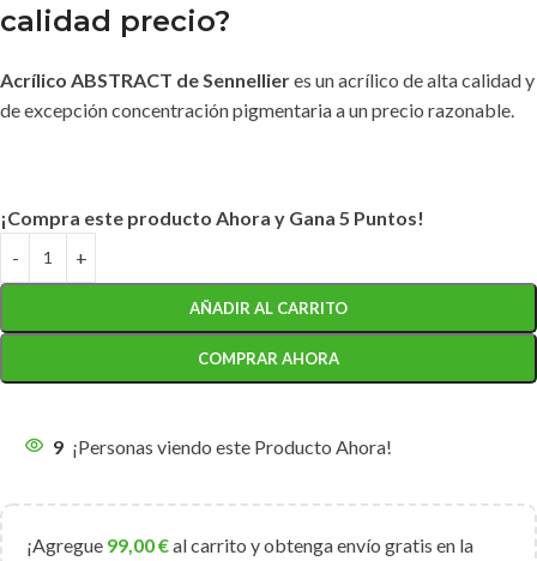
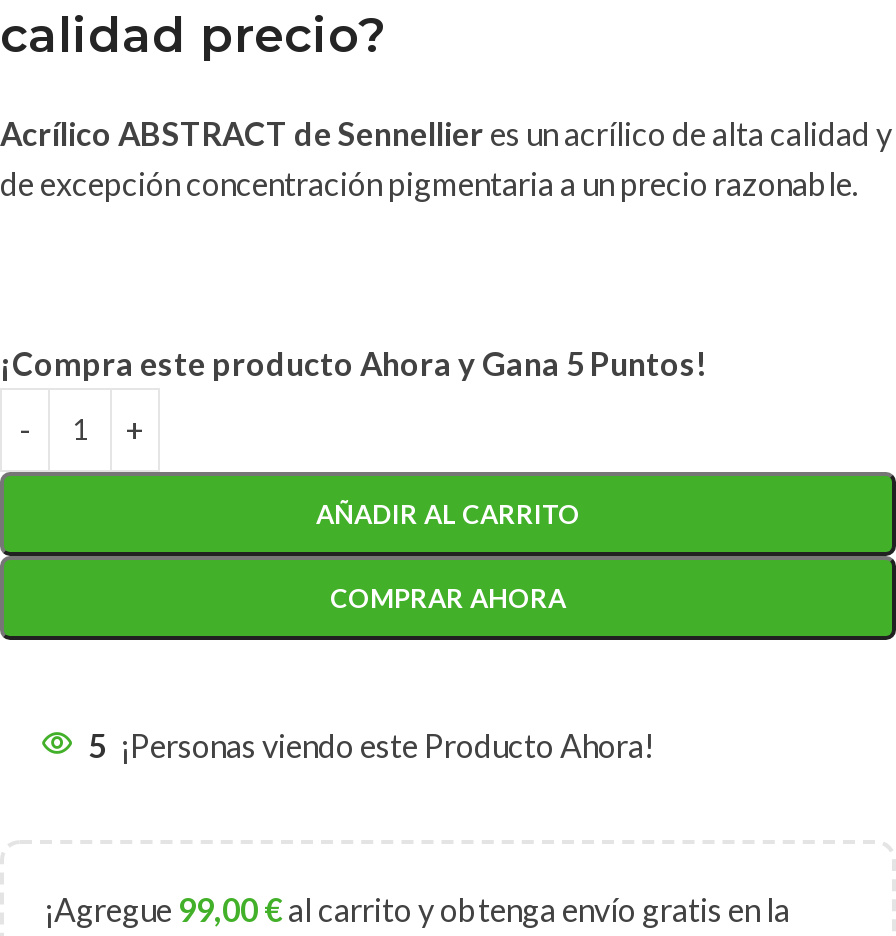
[53,435,392,458] 9 ¡Personas viendo este Producto Ahora! -> [88,725,654,763] 5 ¡Personas viendo este Producto Ahora!

